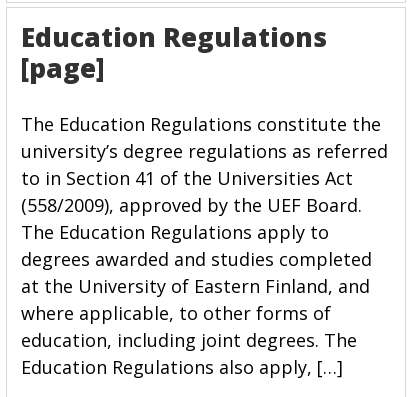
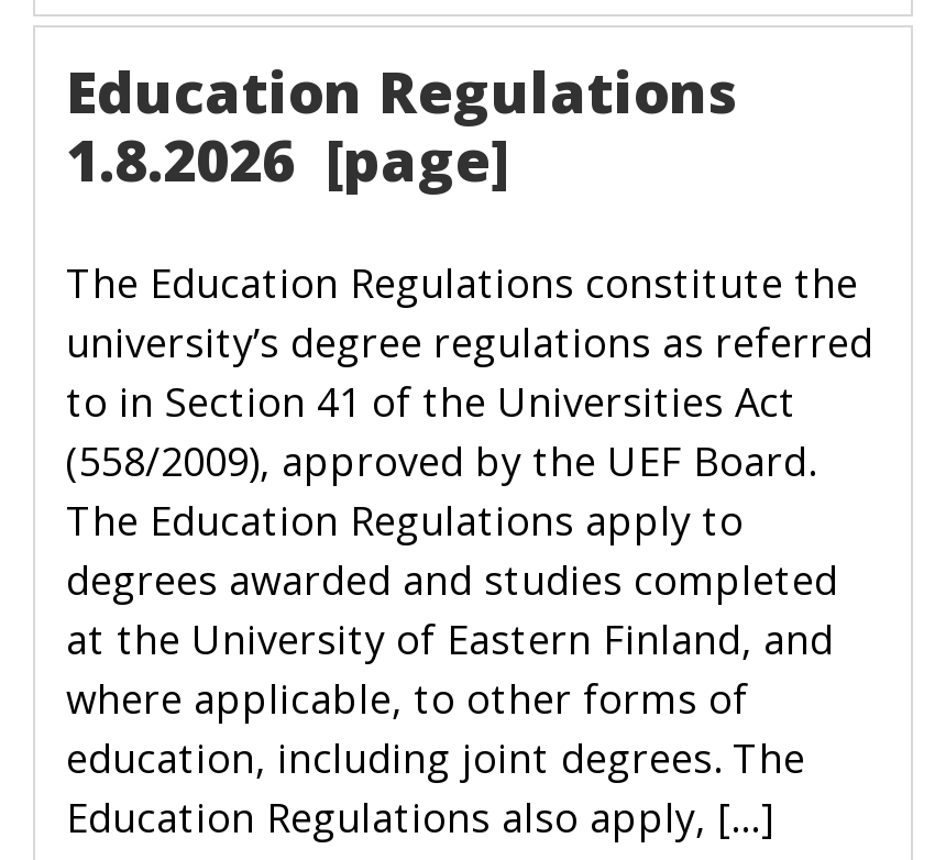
[21,50,105,86] [page] -> [66,120,510,199] 1.8.2026 [page]

